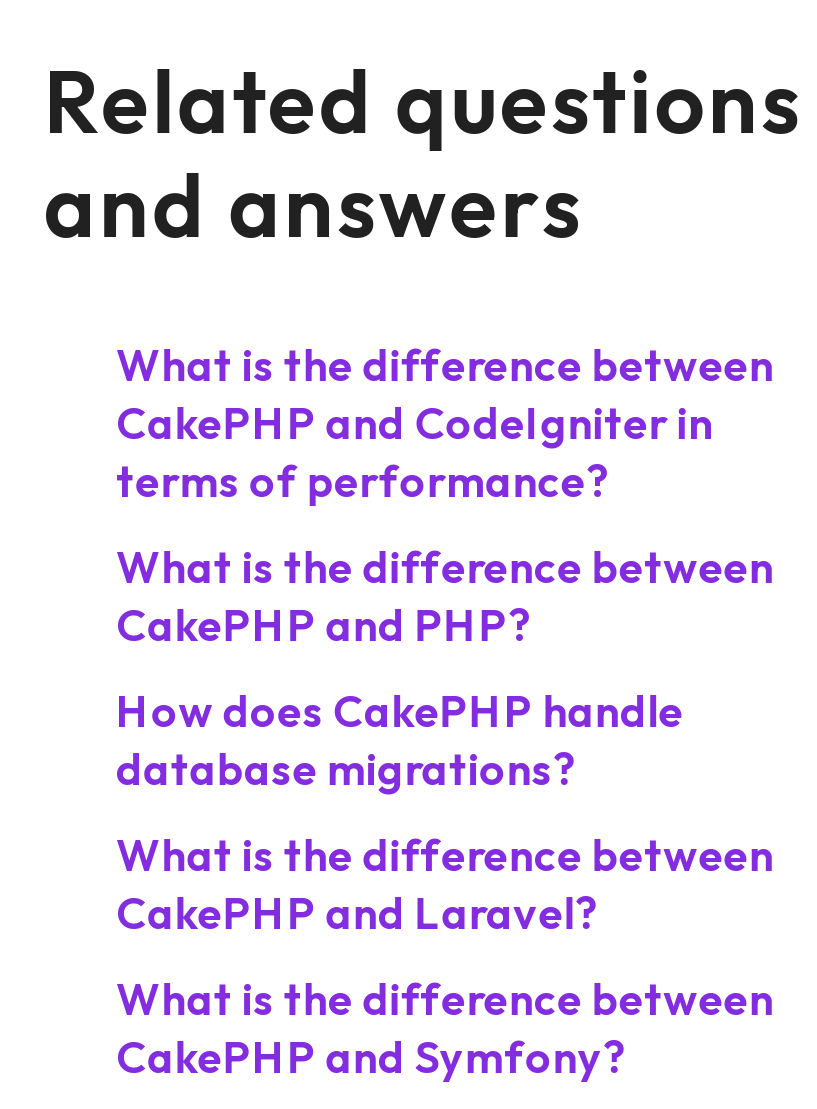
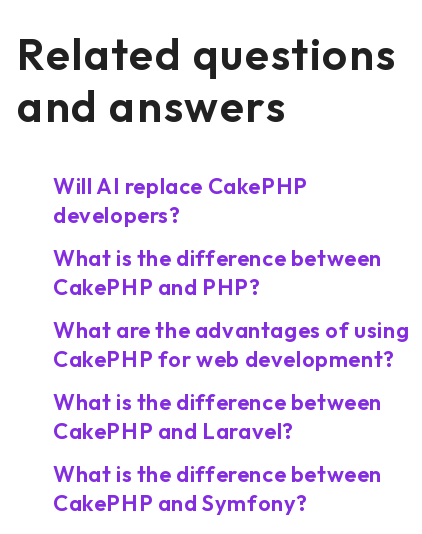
[116,337,774,509] What is the difference between | CakePHP and CodeIgniter in | terms of performance? -> [53,172,308,229] Will AI replace CakePHP | developers?
[116,683,684,797] How does CakePHP handle | database migrations? -> [53,316,409,373] What are the advantages of using | CakePHP for web development?

